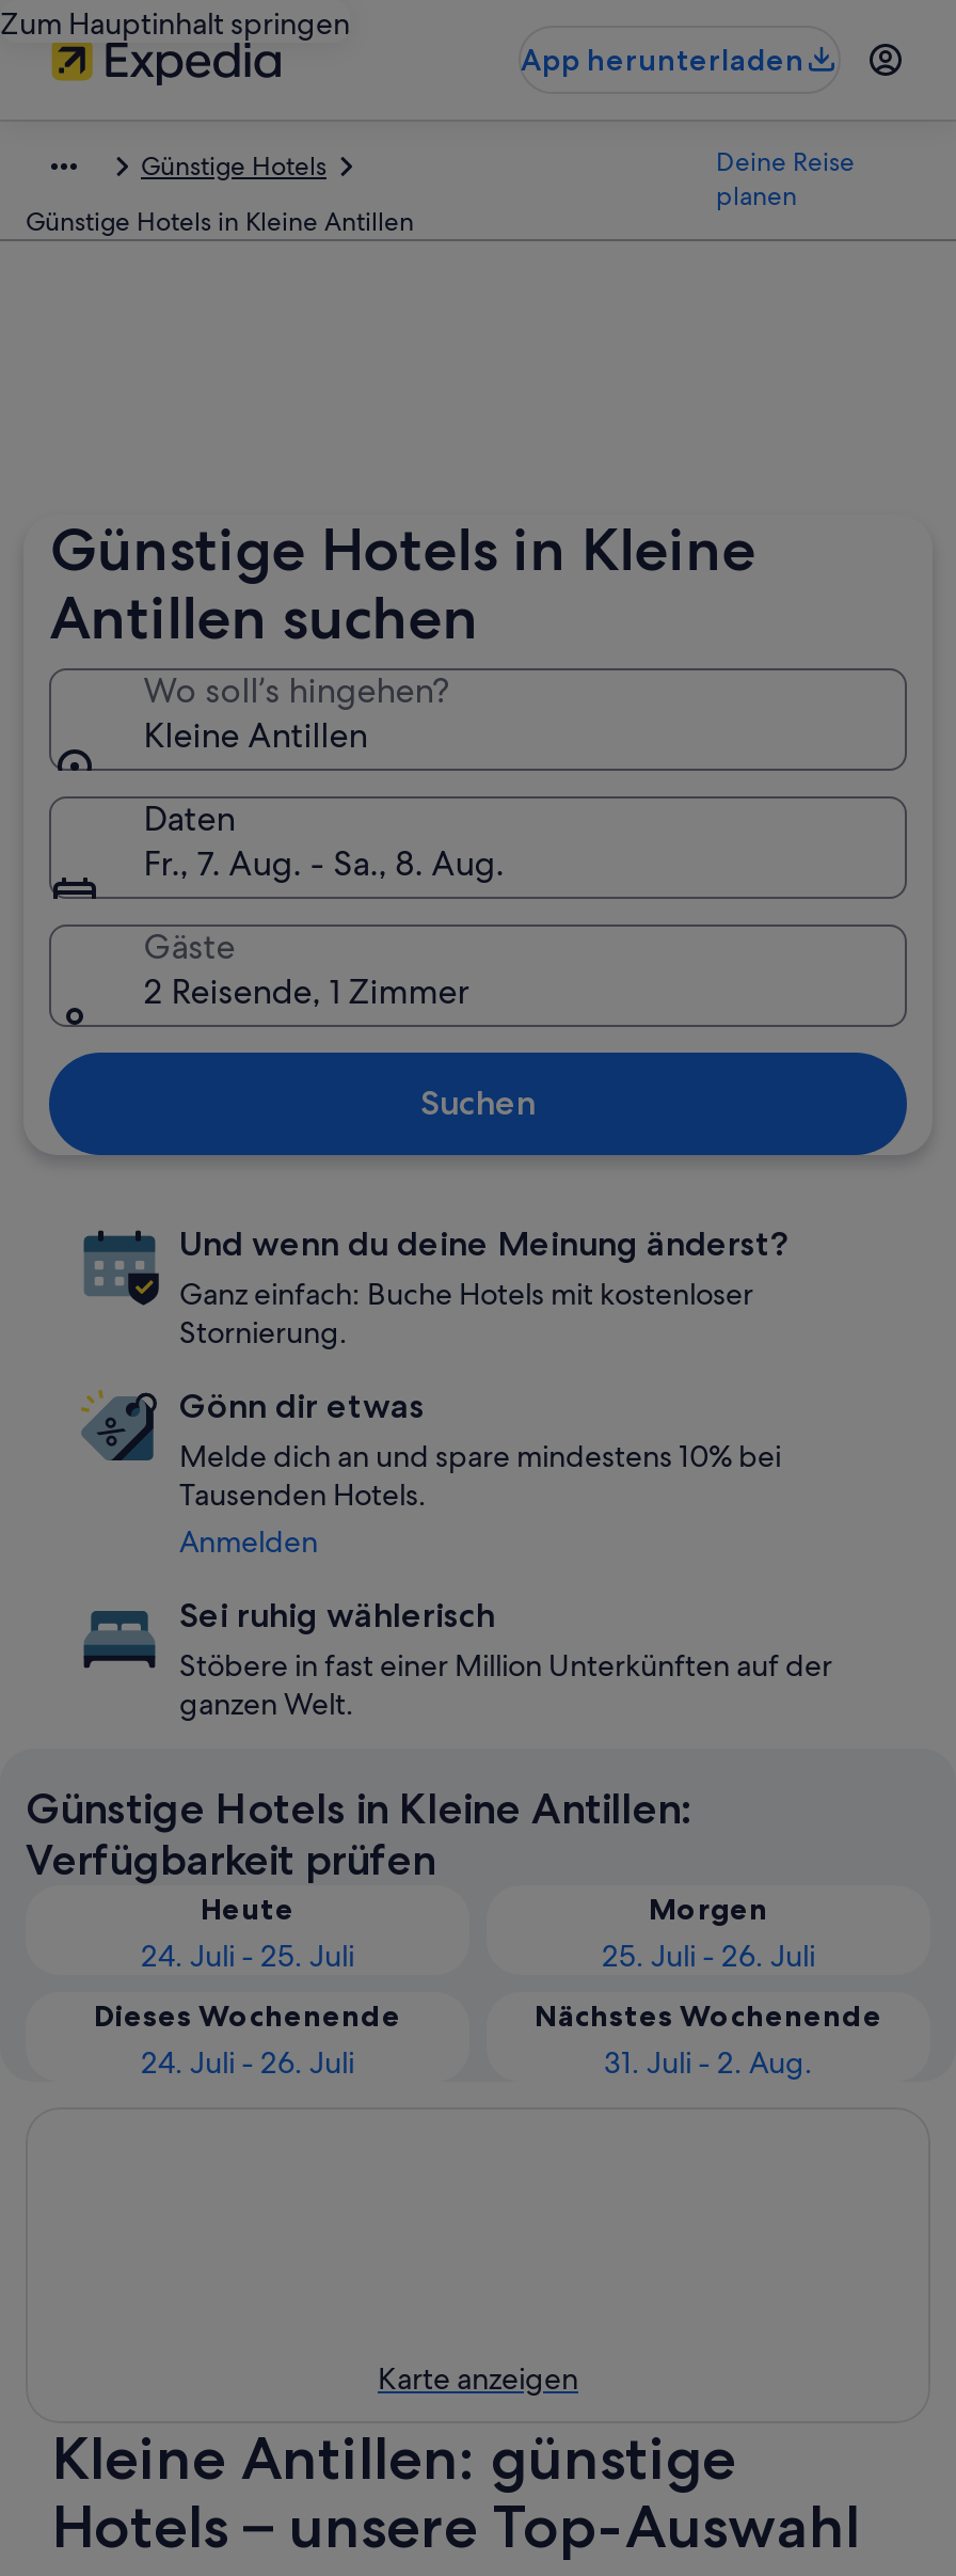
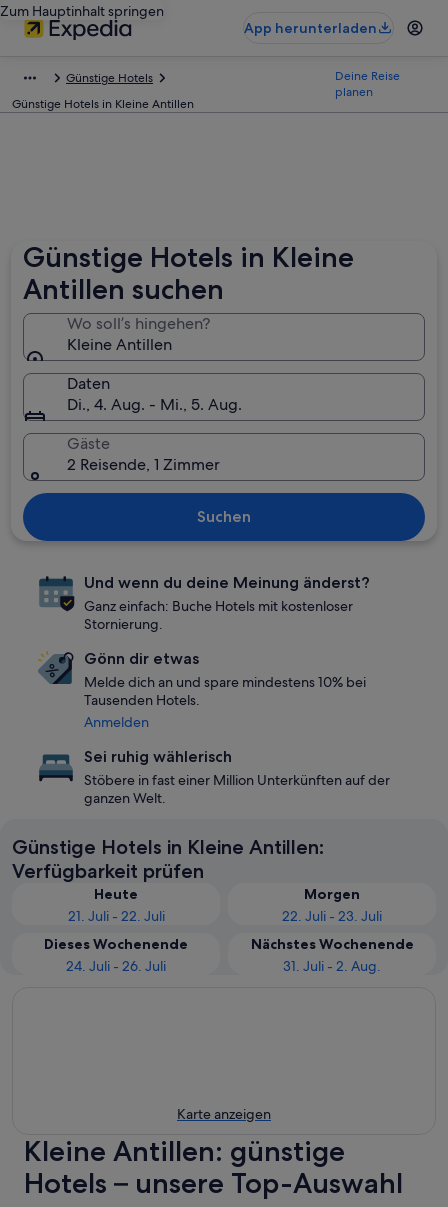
[143,841,504,886] Fr., 7. Aug. - Sa., 8. Aug. -> [67,394,242,415] Di., 4. Aug. - Mi., 5. Aug.
[141,1937,354,1975] 24. Juli - 25. Juli -> [67,907,164,925] 21. Juli - 22. Juli
[602,1937,815,1975] 25. Juli - 26. Juli -> [282,907,382,925] 22. Juli - 23. Juli

